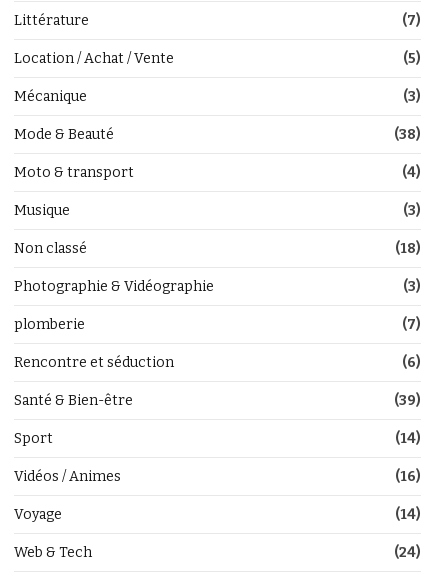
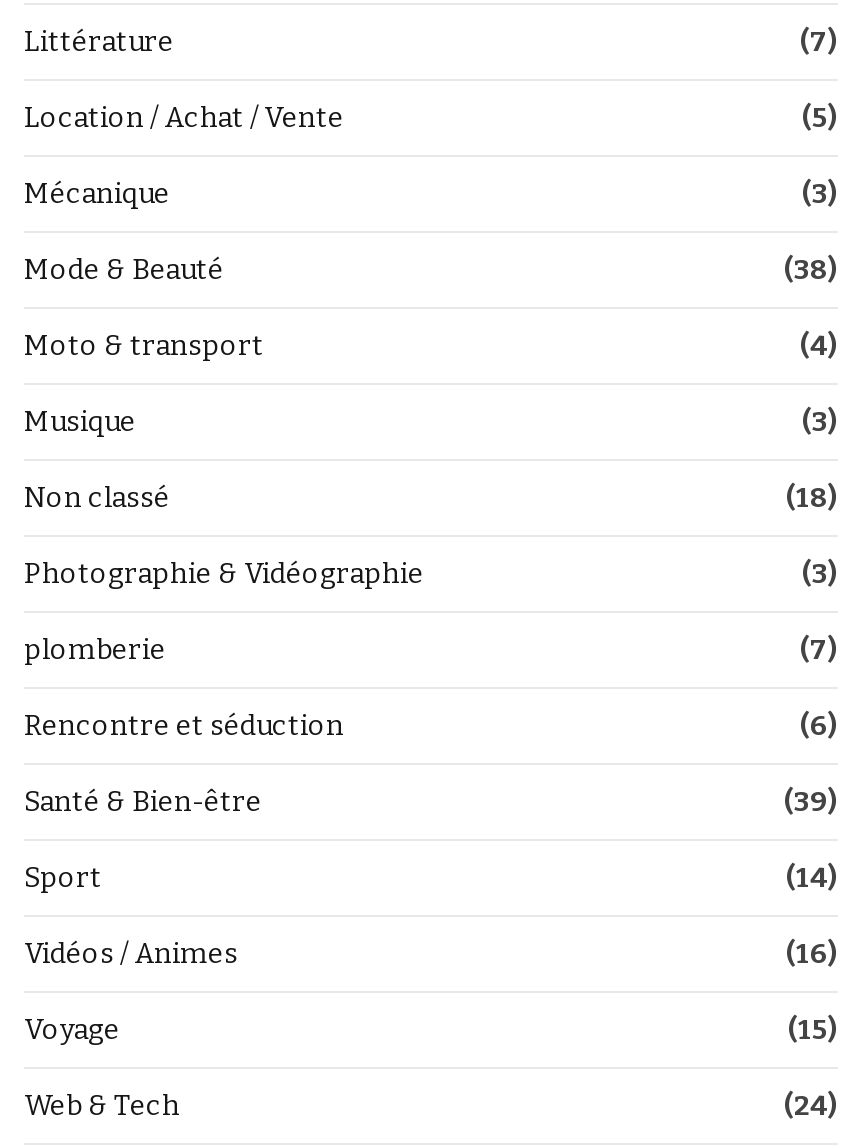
[395,506,421,523] (14) -> [788,1012,838,1046] (15)

